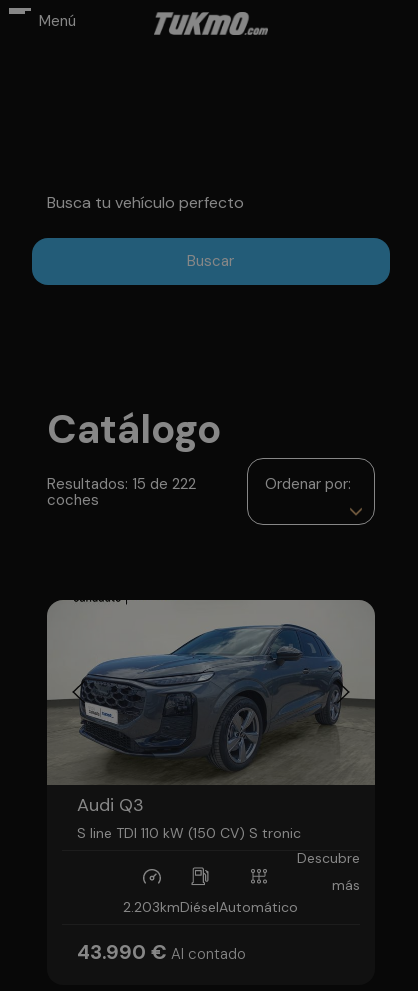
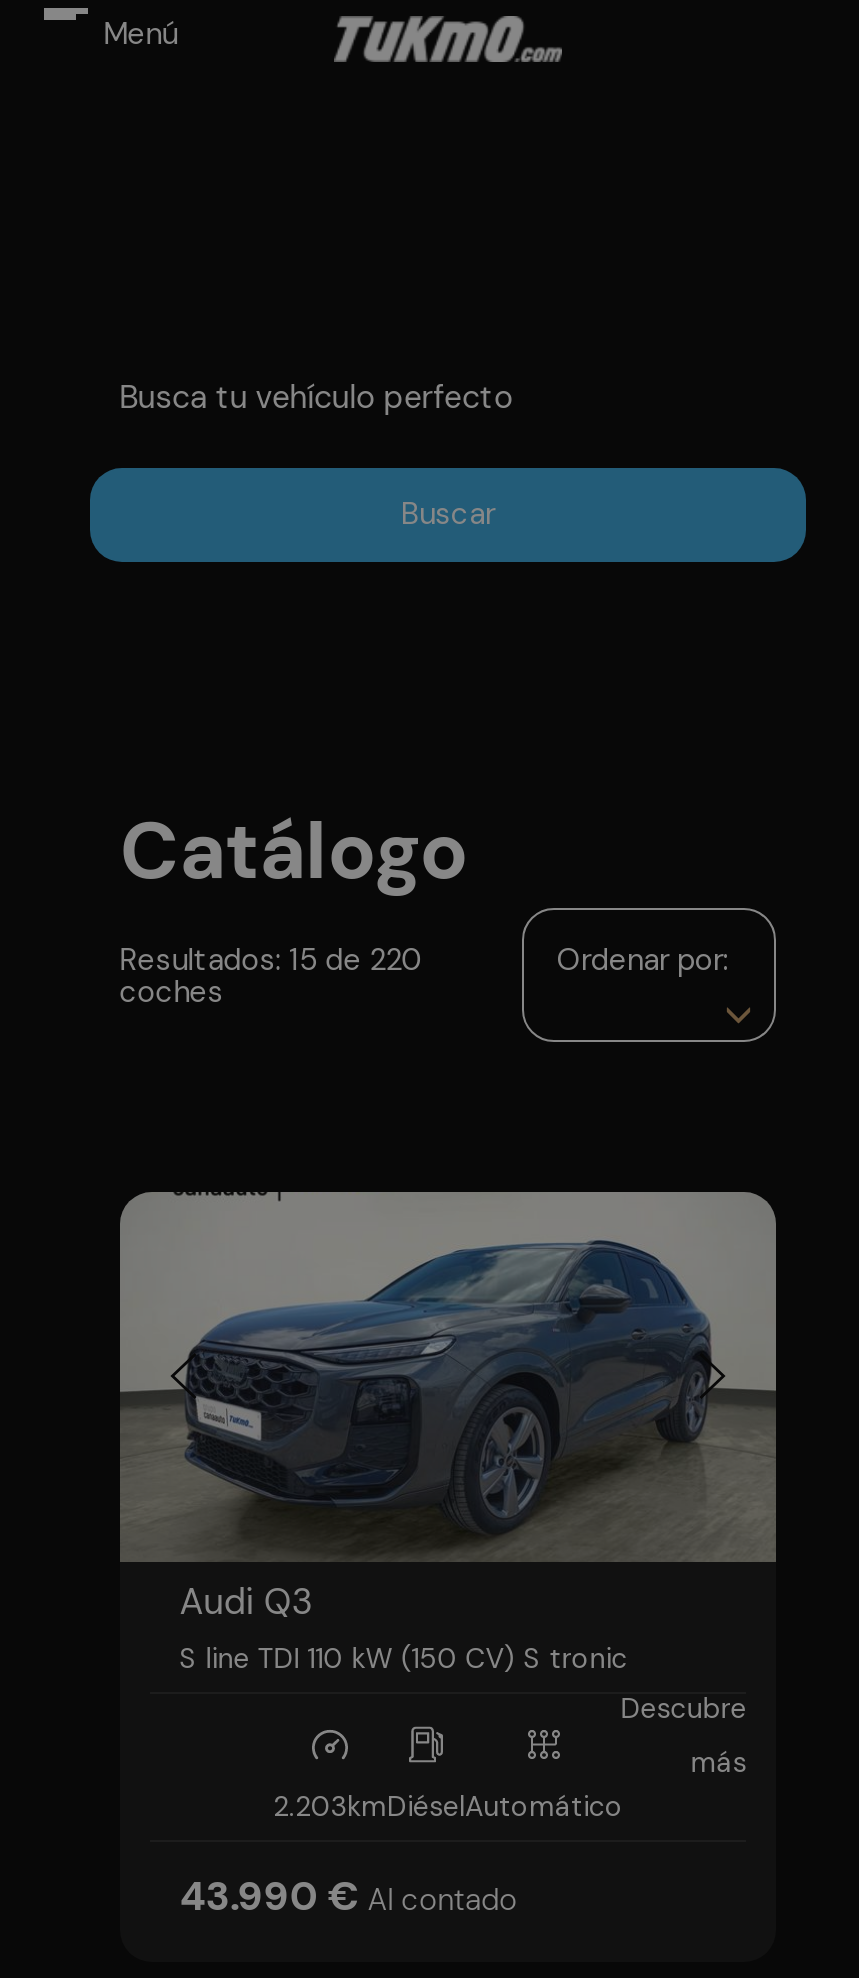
[47,473,196,493] Resultados: 15 de 222 -> [120,939,424,979] Resultados: 15 de 220

